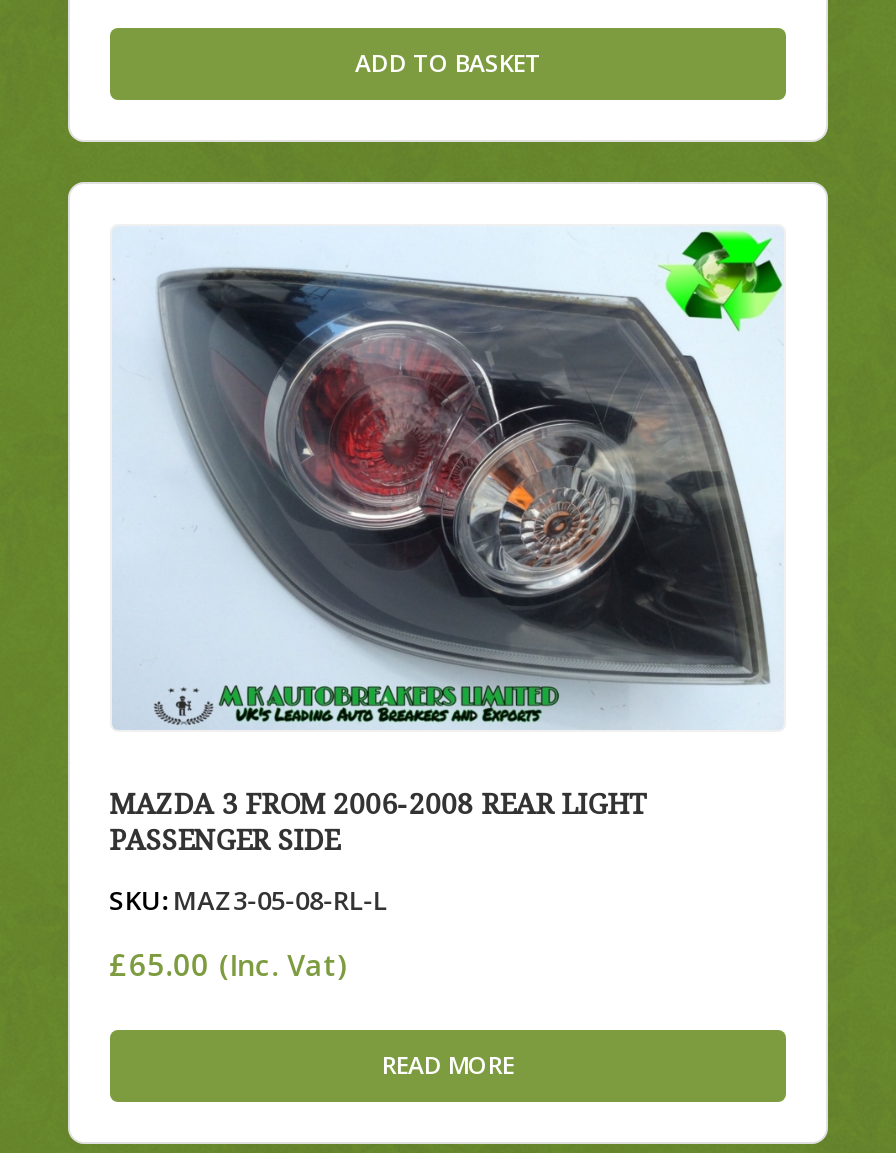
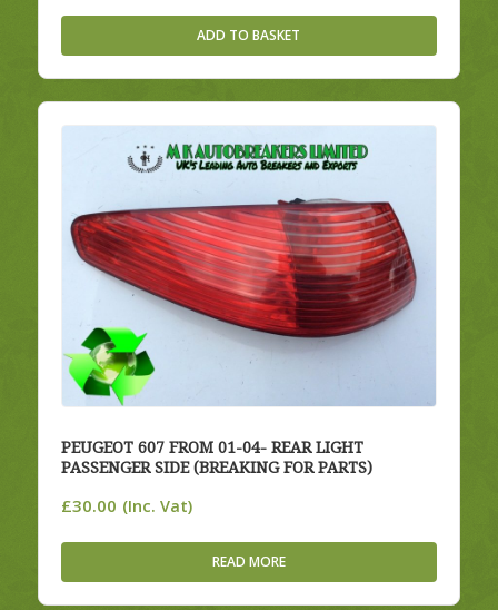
[109,230,784,984] [image] | MAZDA 3 FROM 2006-2008 REAR LIGHT | PASSENGER SIDE | SKU: MAZ3-05-08-RL-L | £65.00 (Inc. Vat) -> [61,129,435,516] [image] | PEUGEOT 607 FROM 01-04- REAR LIGHT | PASSENGER SIDE (BREAKING FOR PARTS) | £30.00 (Inc. Vat)

